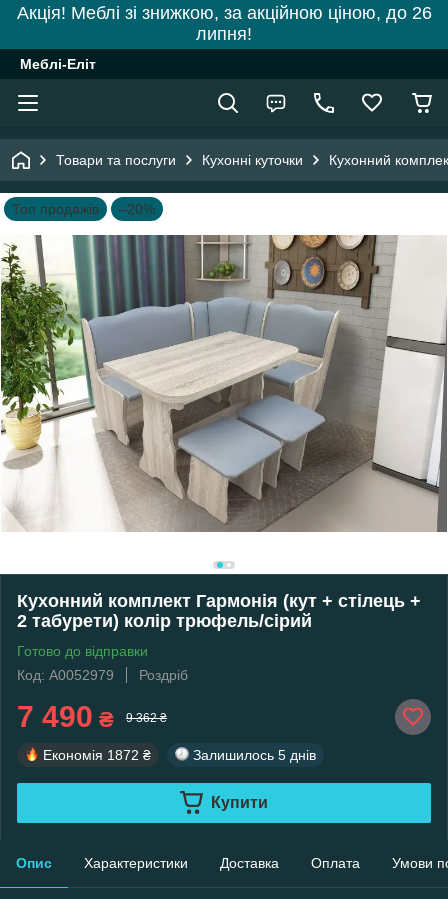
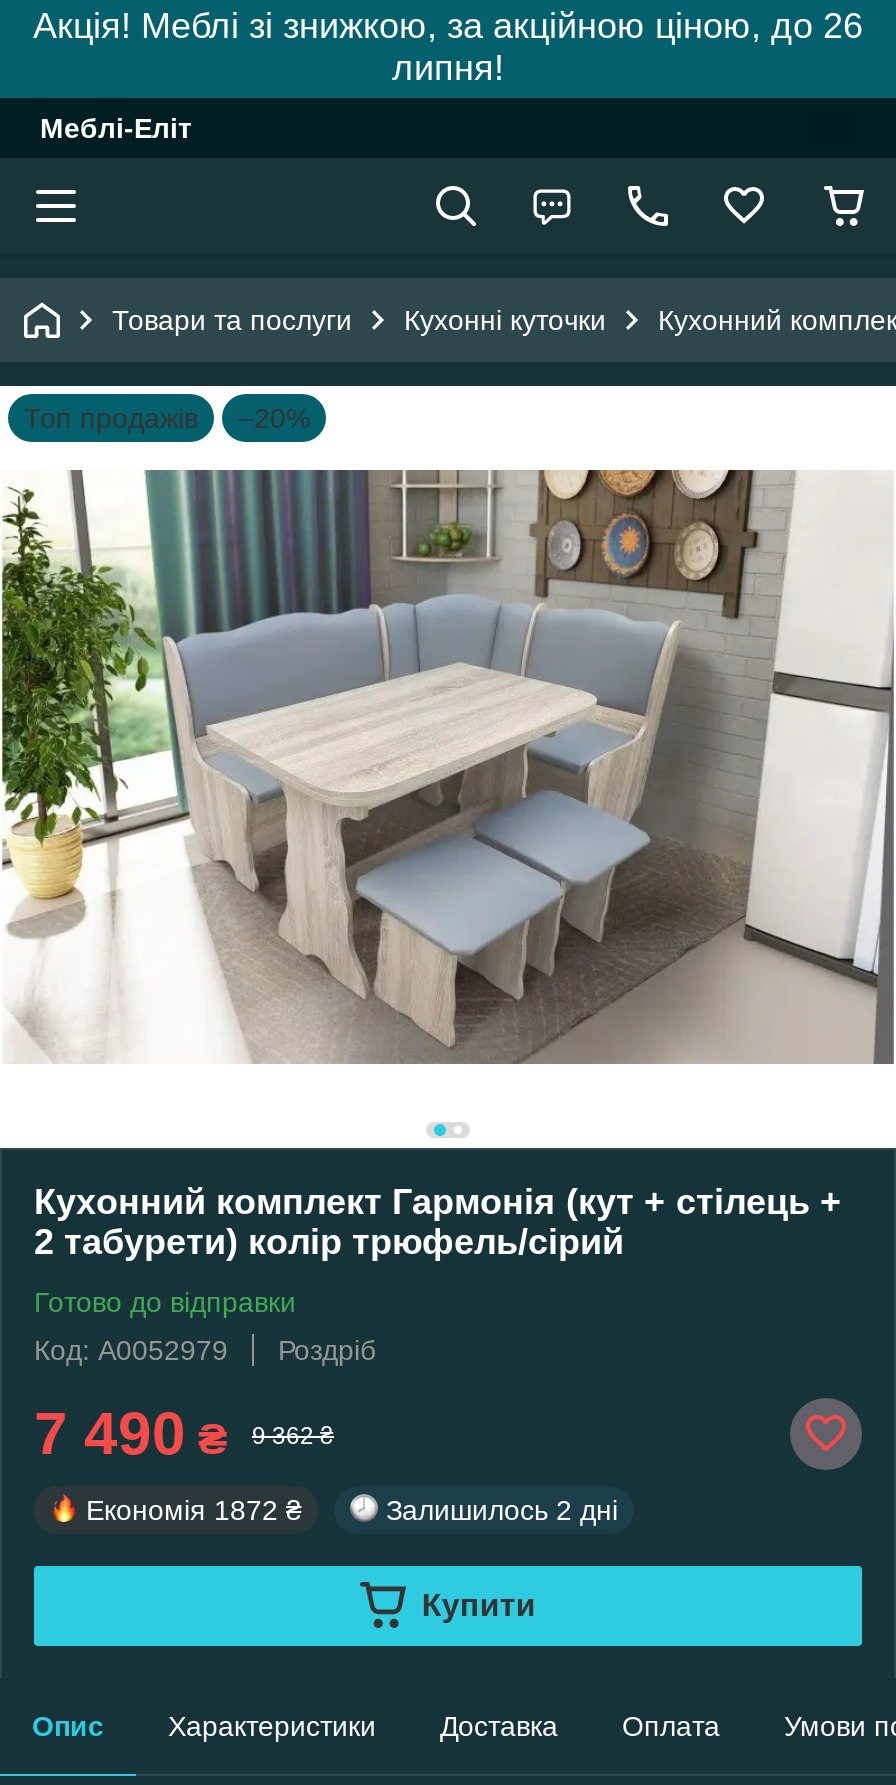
[193,747,316,763] Залишилось 5 днів -> [386,1494,618,1526] Залишилось 2 дні

